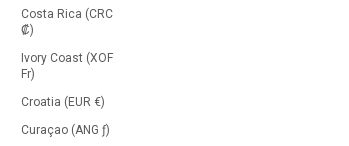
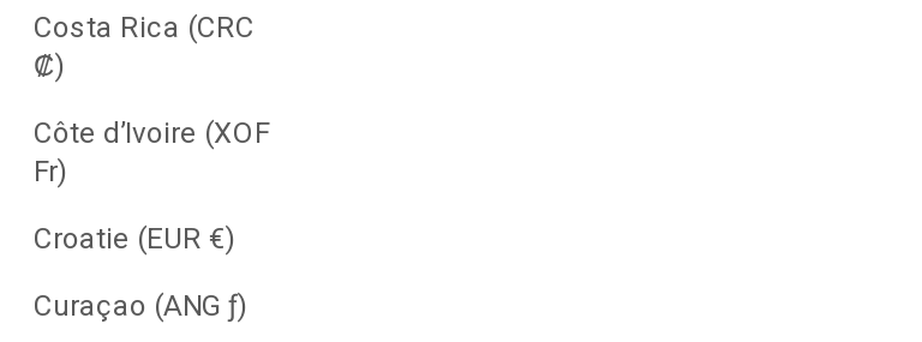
[21,51,113,65] Ivory Coast (XOF -> [34,116,269,150] Côte d’Ivoire (XOF
[21,95,105,109] Croatia (EUR €) -> [34,222,235,256] Croatie (EUR €)

